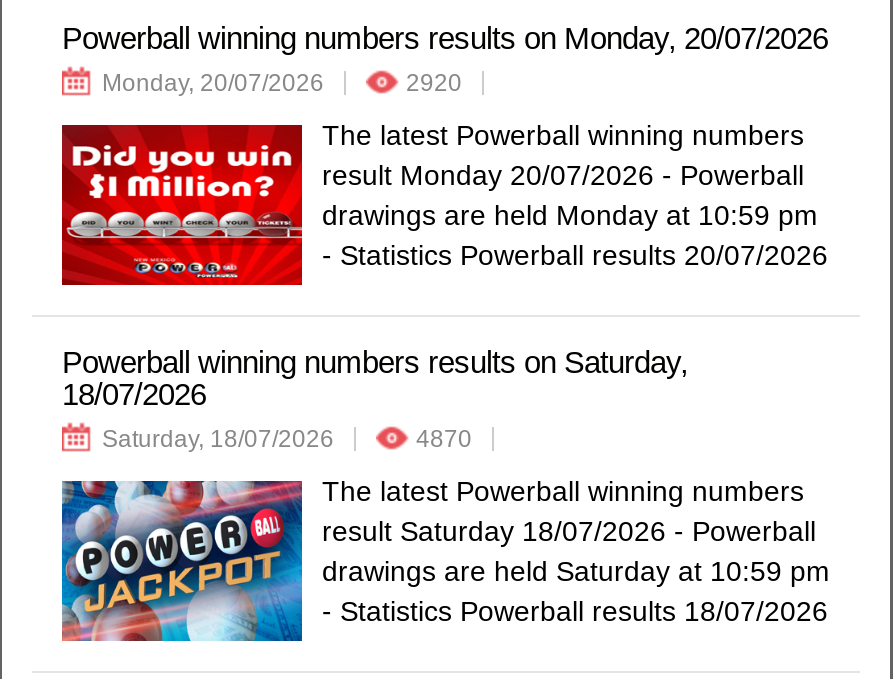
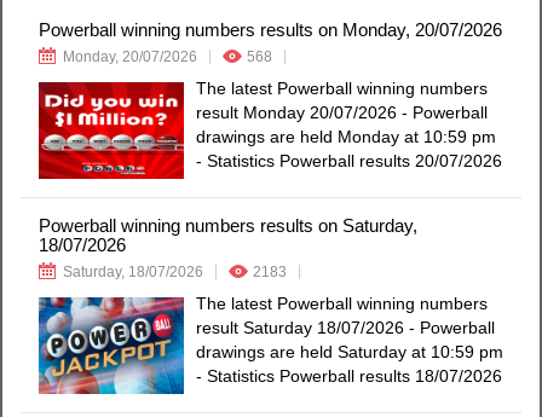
[406,69,462,97] 2920 -> [247,48,272,65] 568
[416,425,472,453] 4870 -> [253,264,287,281] 2183

